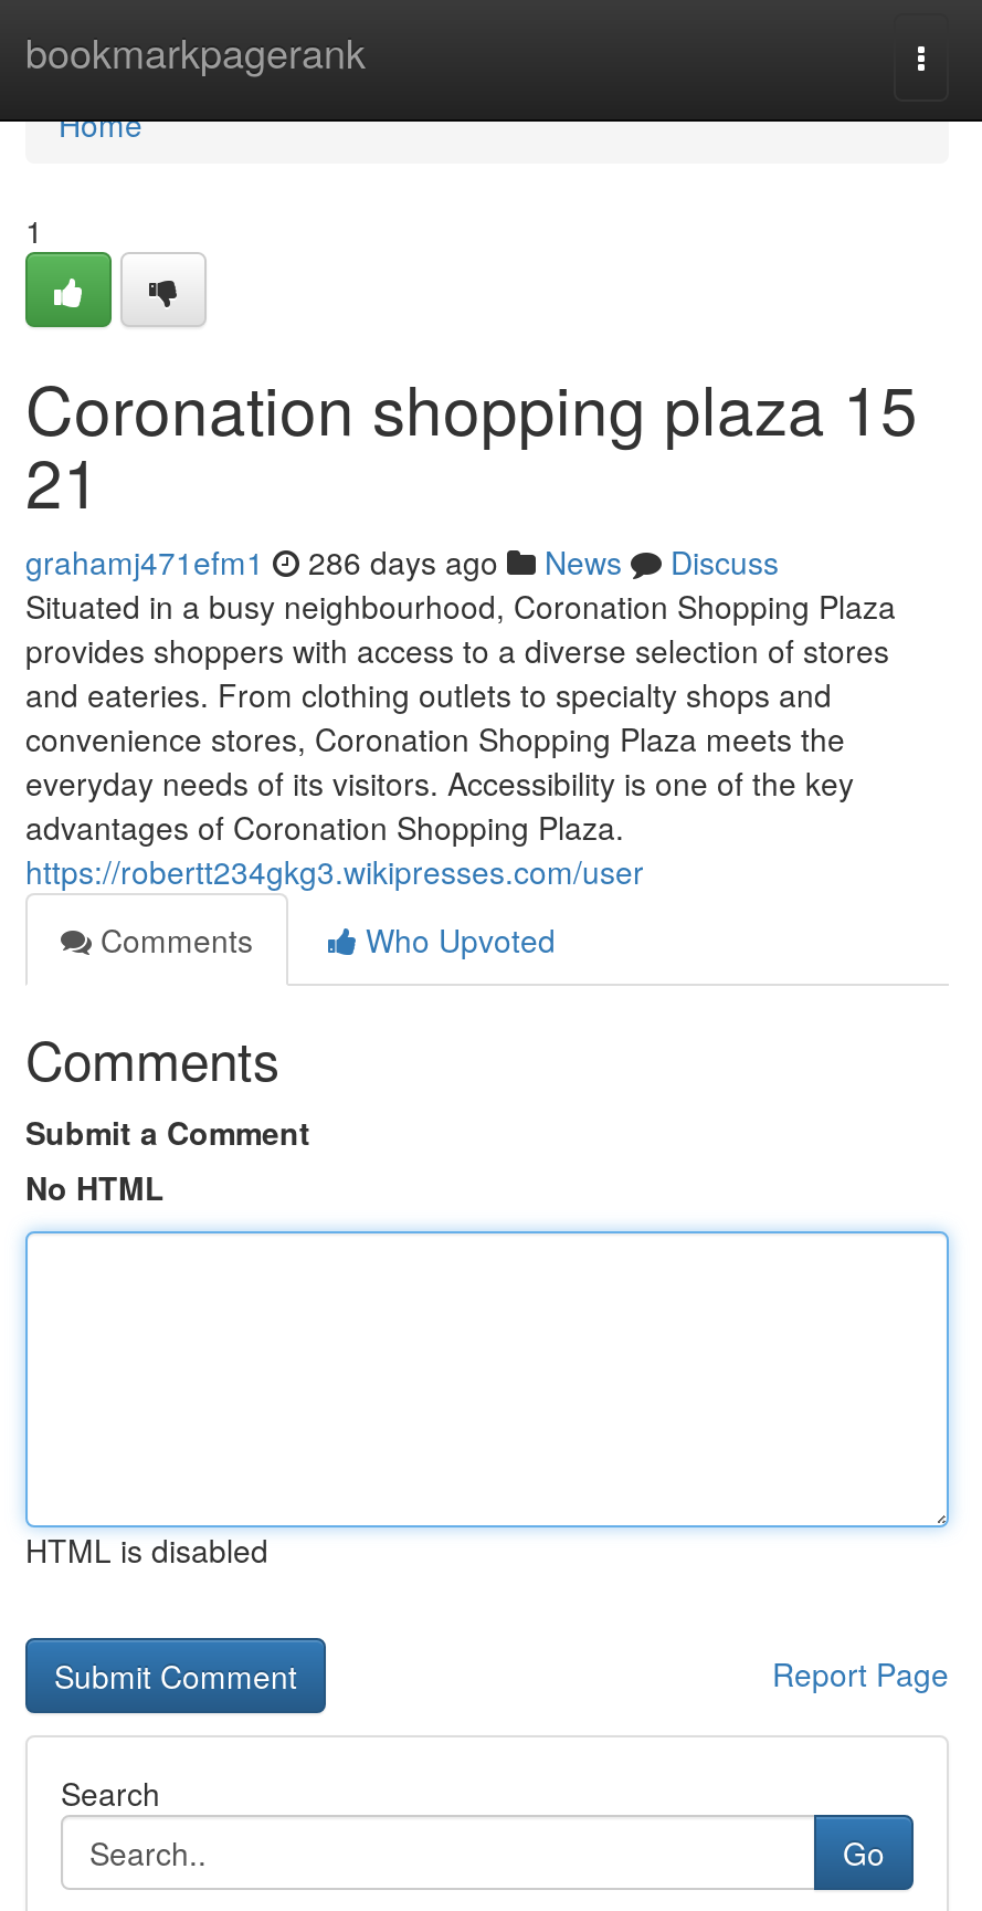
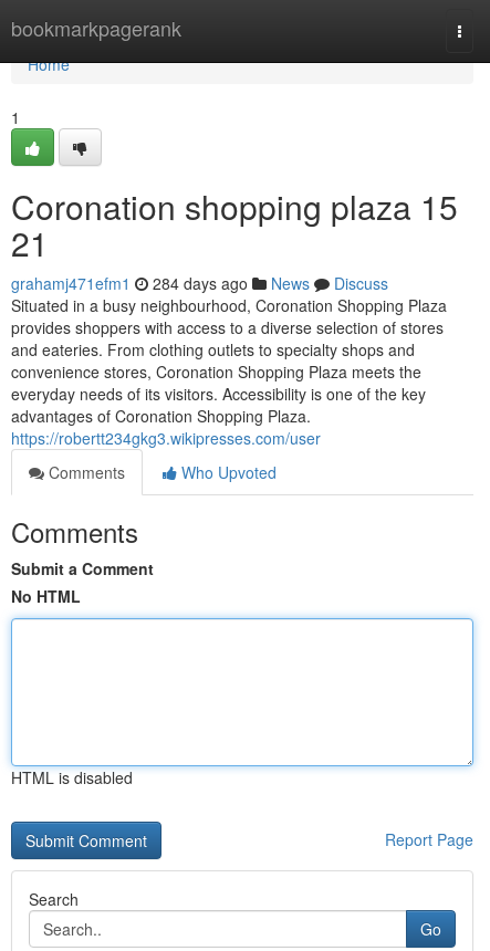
[25,539,779,584] grahamj471efm1 286 days ago News Discuss -> [11,272,388,294] grahamj471efm1 284 days ago News Discuss

